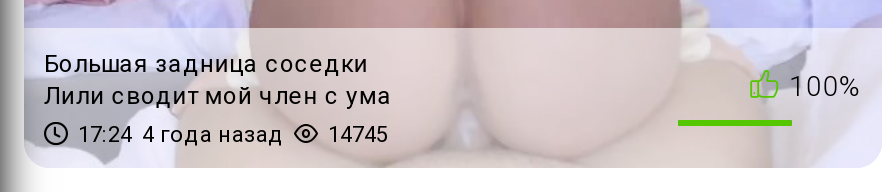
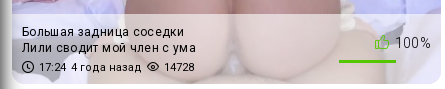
[78,121,388,147] 17:24 4 года назад 14745 -> [39,60,194,73] 17:24 4 года назад 14728

